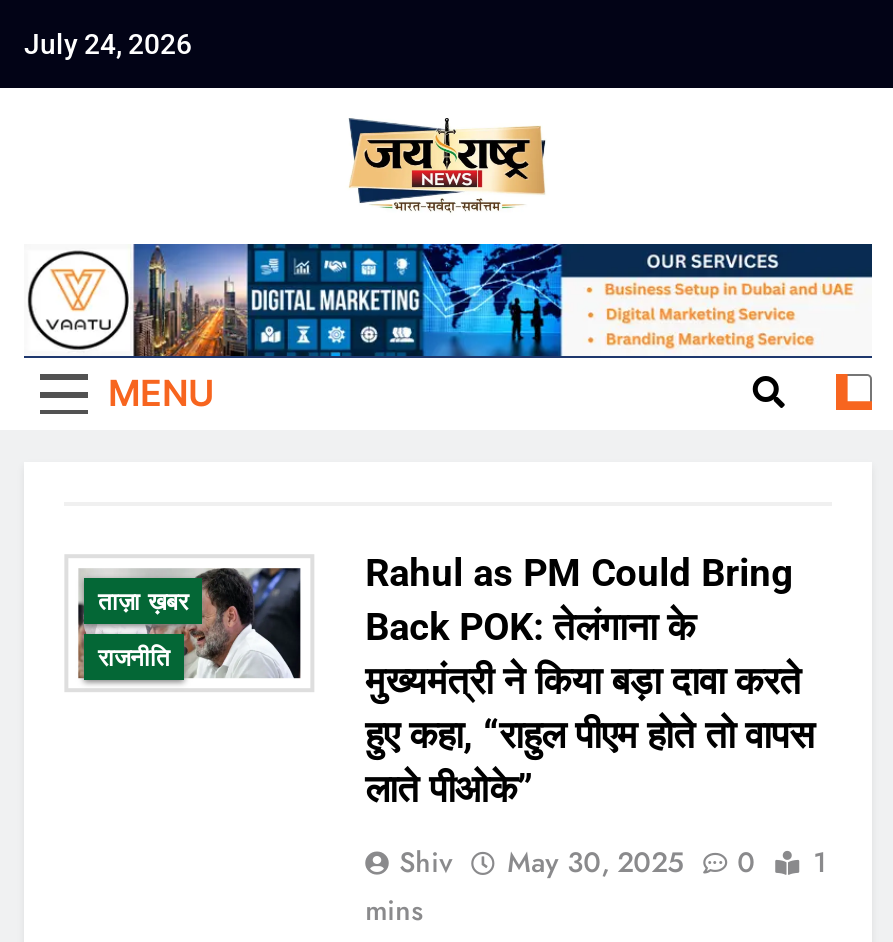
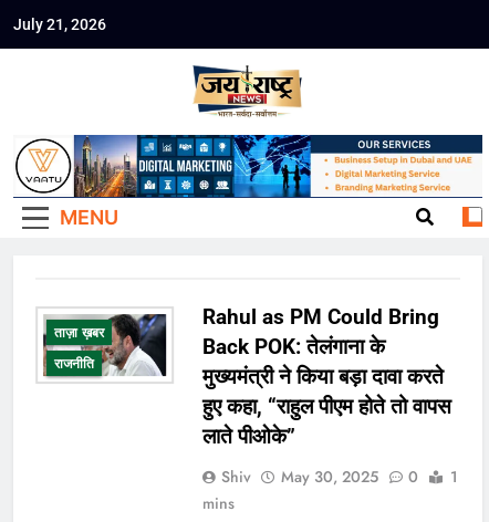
[24,28,192,60] July 24, 2026 -> [13,15,106,33] July 21, 2026

